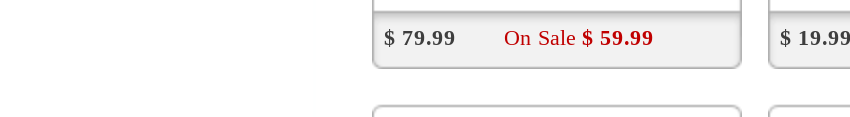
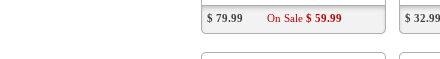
[780,24,850,48] $ 19.99 -> [405,11,440,23] $ 32.99

